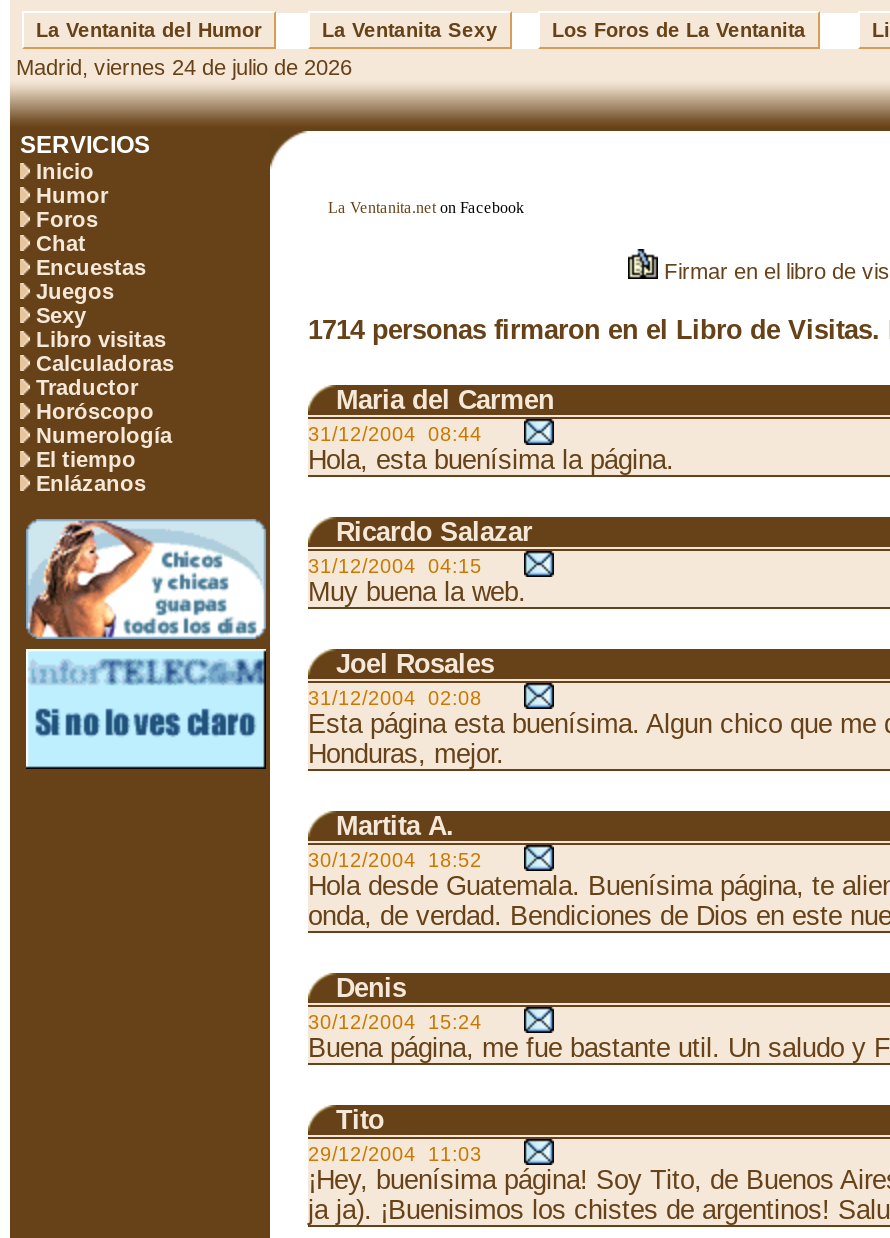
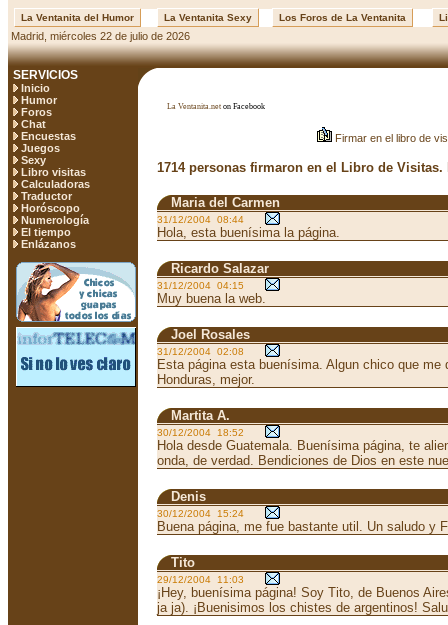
[10,55,352,79] Madrid, viernes 24 de julio de 2026 -> [8,30,190,42] Madrid, miércoles 22 de julio de 2026

